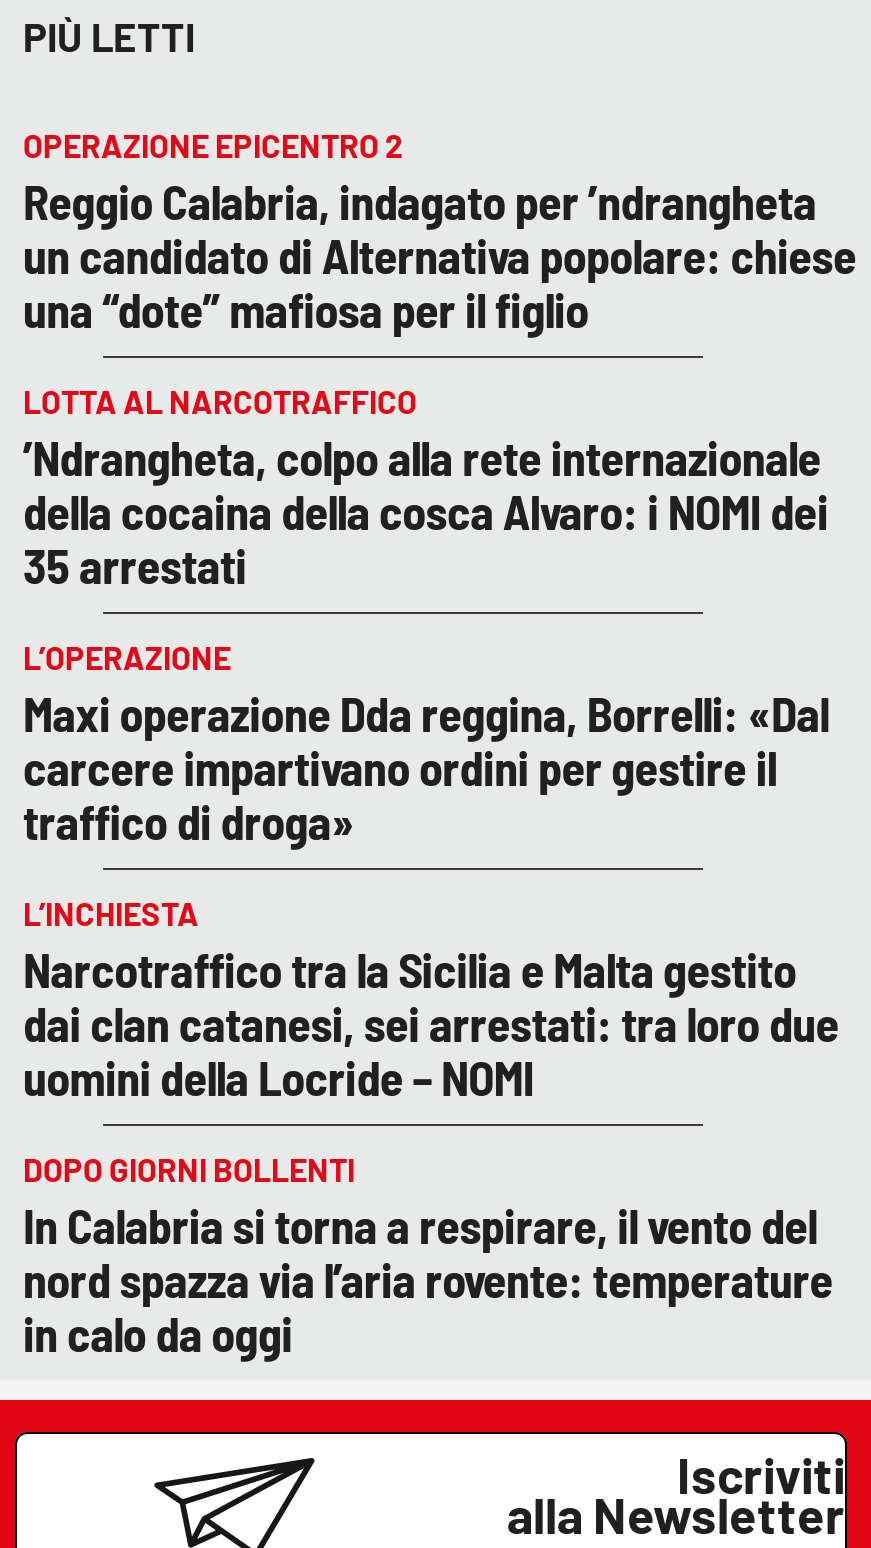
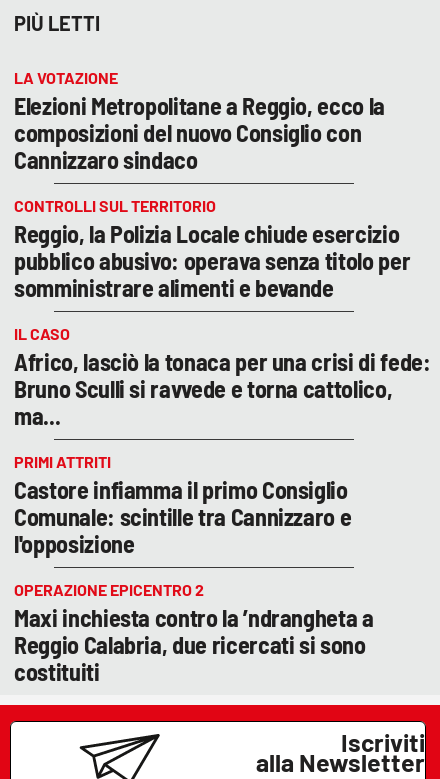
none -> [14,68,431,558] LA VOTAZIONE | Elezioni Metropolitane a Reggio, ecco la | composizioni del nuovo Consiglio con | Cannizzaro sindaco | CONTROLLI SUL TERRITORIO | Reggio, la Polizia Locale chiude esercizio | pubblico abusivo: operava senza titolo per | somministrare alimenti e bevande | IL CASO | Africo, lasciò la tonaca per una crisi di fede: | Bruno Sculli si ravvede e torna cattolico, | ma... | PRIMI ATTRITI | Castore infiamma il primo Consiglio | Comunale: scintille tra Cannizzaro e | l'opposizione
moved [23,125,403,163] -> [14,580,204,599]: OPERAZIONE EPICENTRO 2
[23,171,856,1361] Reggio Calabria, indagato per ’ndrangheta | un candidato di Alternativa popolare: chiese | una “dote” mafiosa per il figlio | LOTTA AL NARCOTRAFFICO | ’Ndrangheta, colpo alla rete internazionale | della cocaina della cosca Alvaro: i NOMI dei | 35 arrestati | L’OPERAZIONE | Maxi operazione Dda reggina, Borrelli: «Dal | carcere impartivano ordini per gestire il | traffico di droga» | L’INCHIESTA | Narcotraffico tra la Sicilia e Malta gestito | dai clan catanesi, sei arrestati: tra loro due | uomini della Locride – NOMI | DOPO GIORNI BOLLENTI | In Calabria si torna a respirare, il vento del | nord spazza via l’aria rovente: temperature | in calo da oggi -> [14,603,374,686] Maxi inchiesta contro la ’ndrangheta a | Reggio Calabria, due ricercati si sono | costituiti

